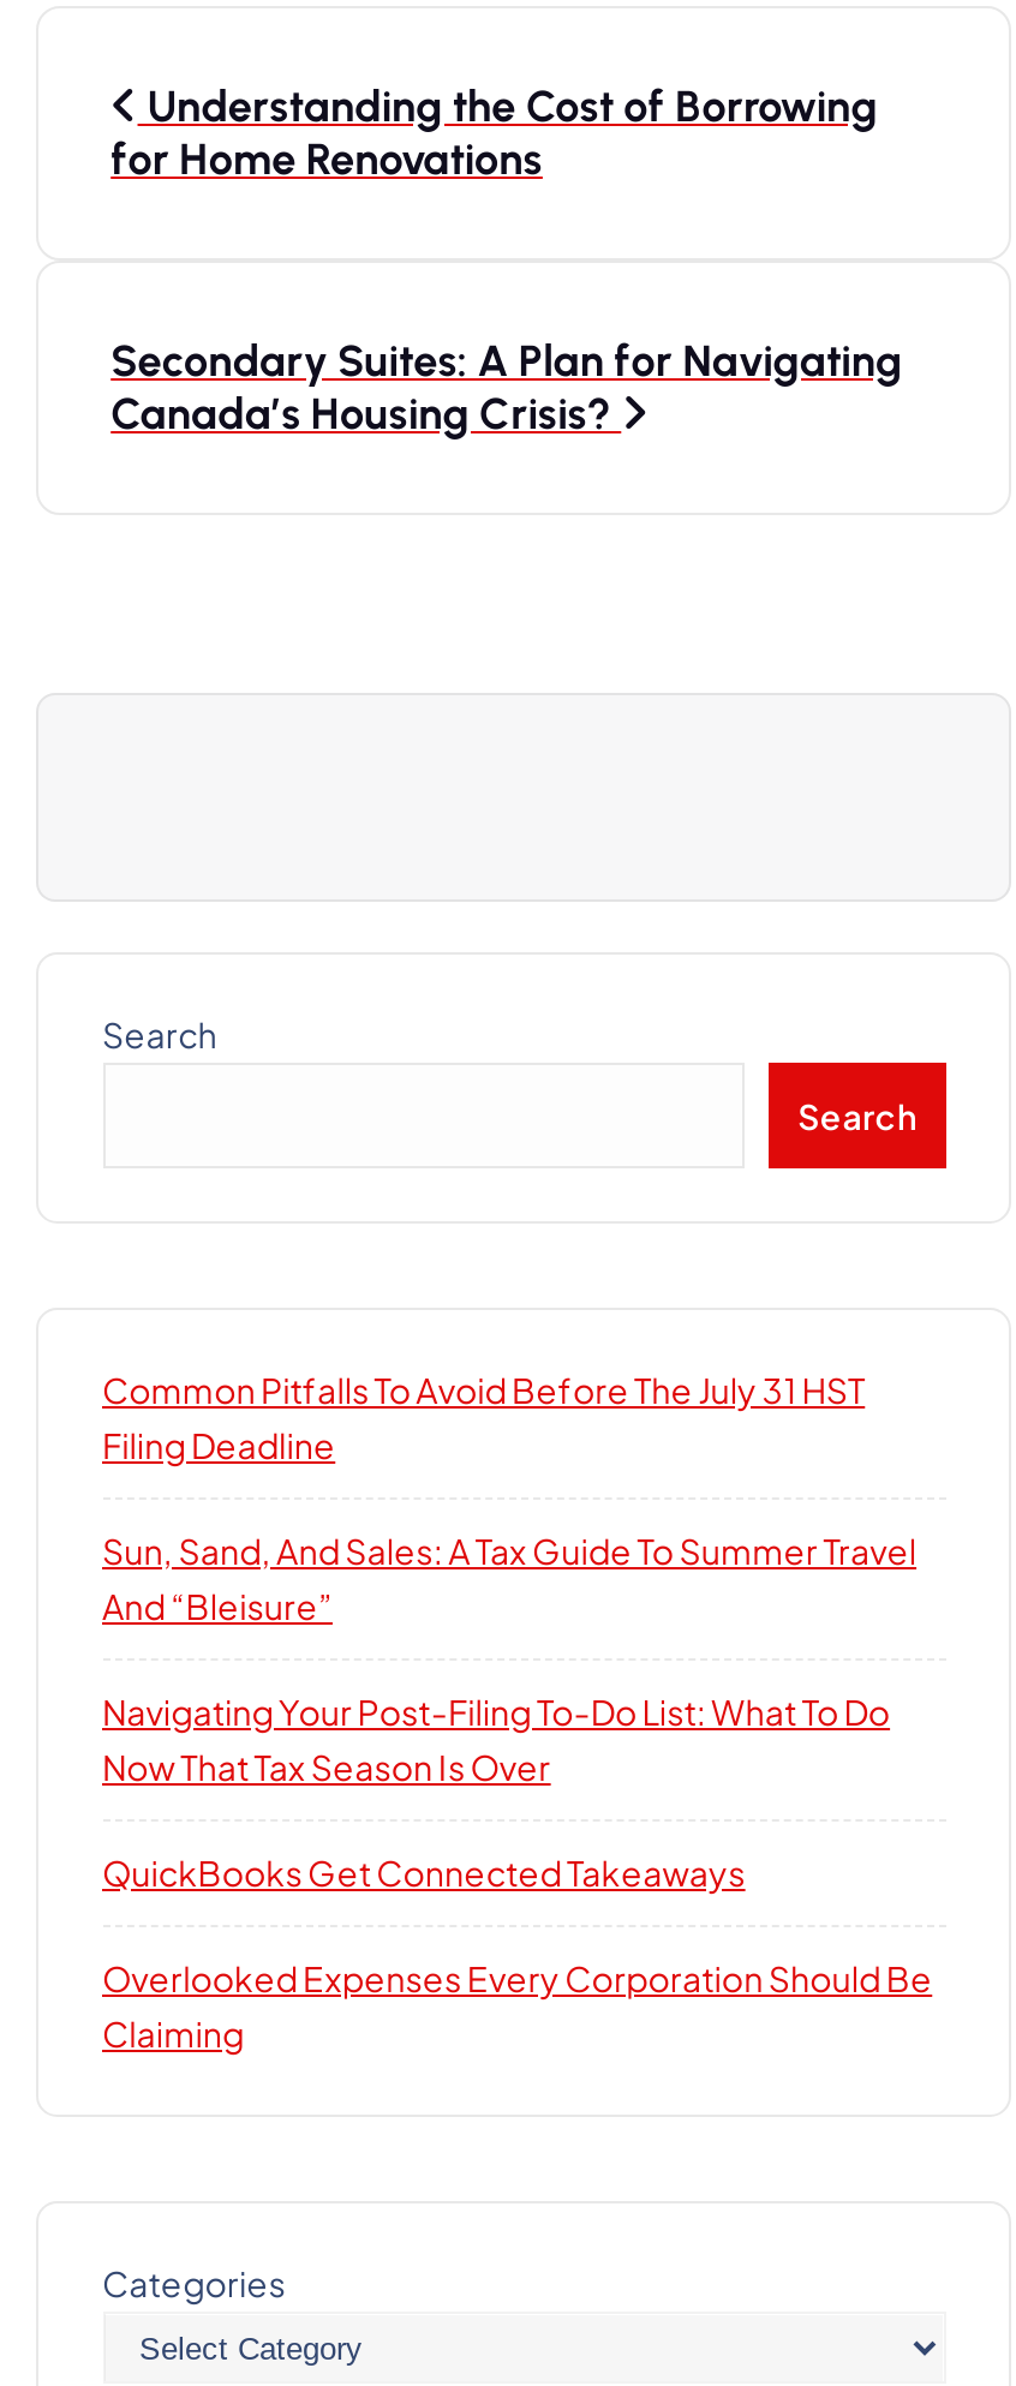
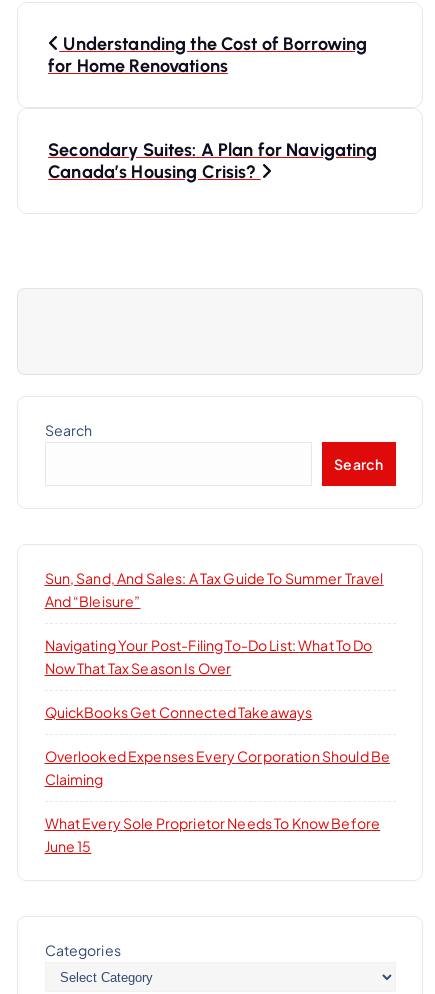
[102,1368,865,1467] Common Pitfalls To Avoid Before The July 31 HST | Filing Deadline -> none
moved [102,1529,932,2055] -> [44,569,390,788]: Sun, Sand, And Sales: A Tax Guide To Summer Travel | And “Bleisure” | Navigating Your Post-Filing To-Do List: What To Do | Now That Tax Season Is Over | QuickBooks Get Connected Takeaways | Overlooked Expenses Every Corporation Should Be | Claiming
none -> [44,814,380,855] What Every Sole Proprietor Needs To Know Before | June 15

